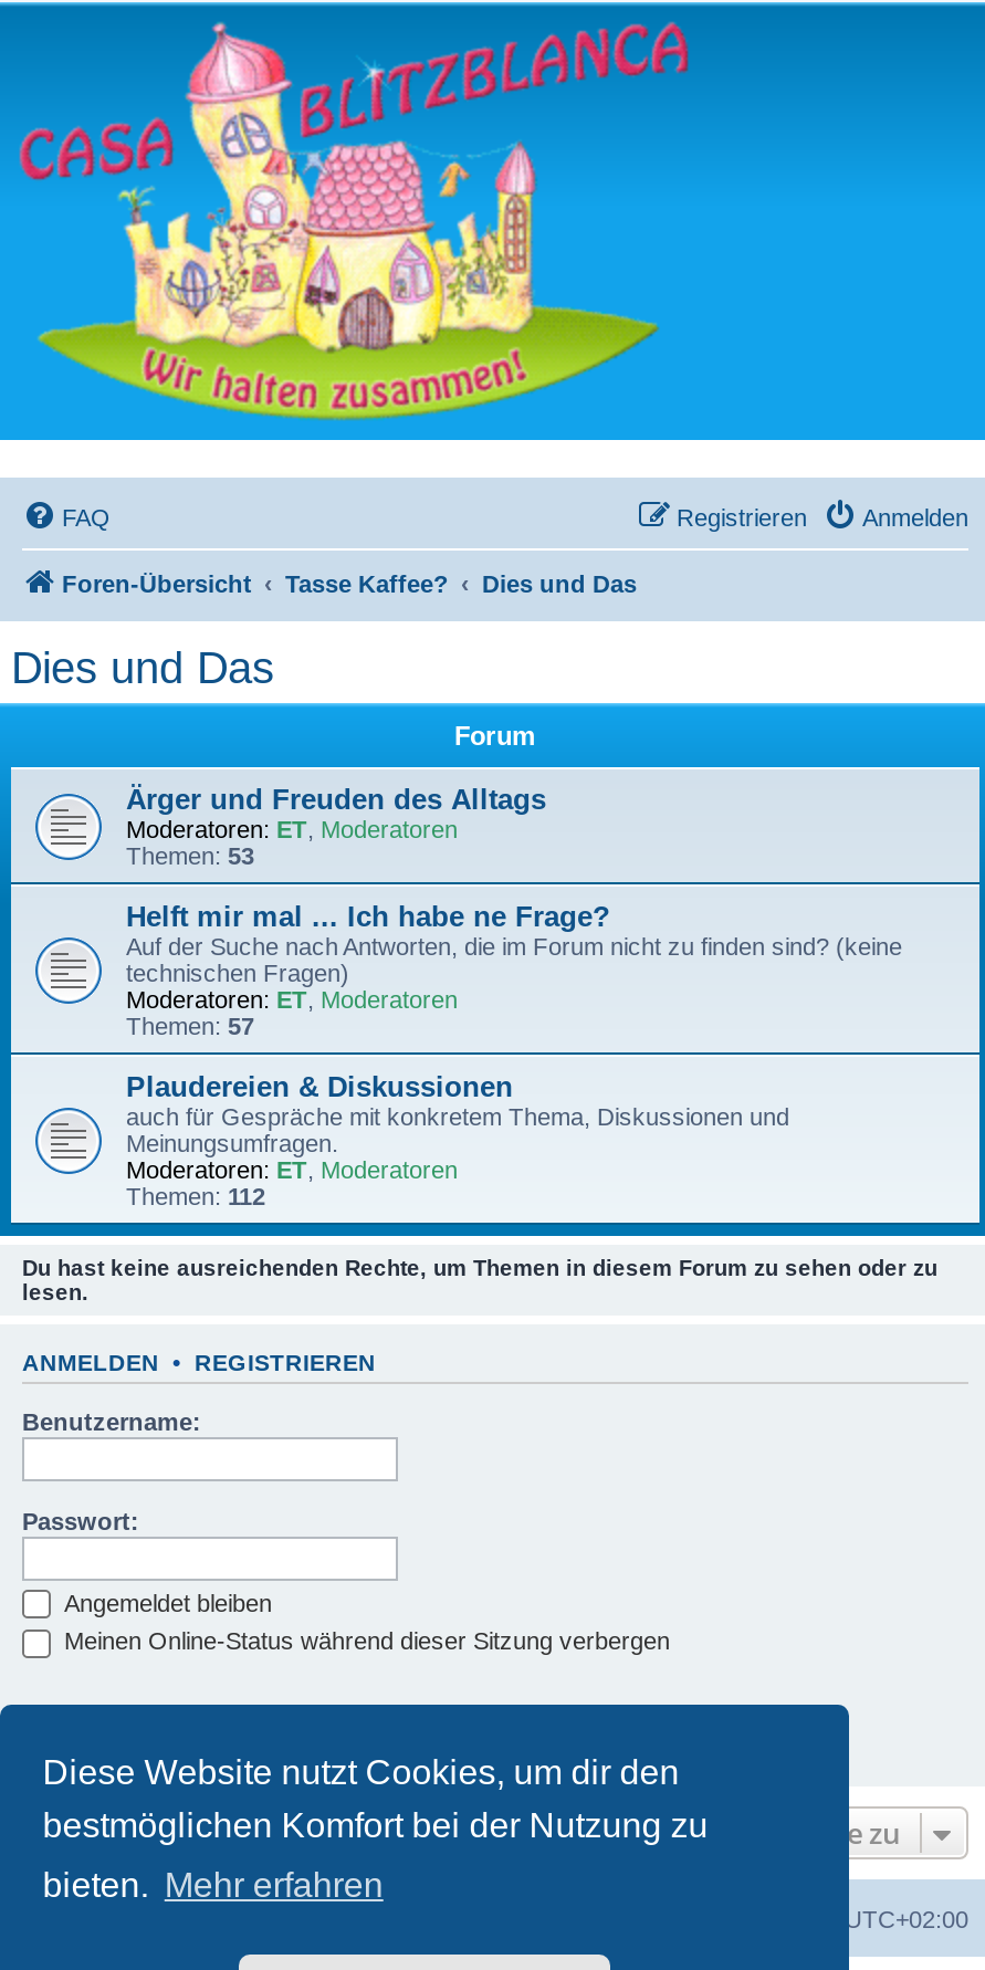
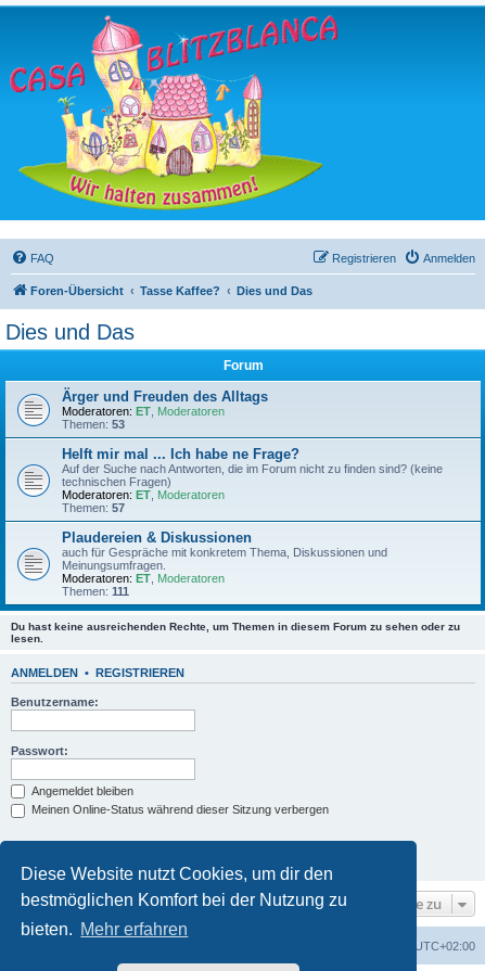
[126,1183,265,1209] Themen: 112 -> [62,585,129,598] Themen: 111

